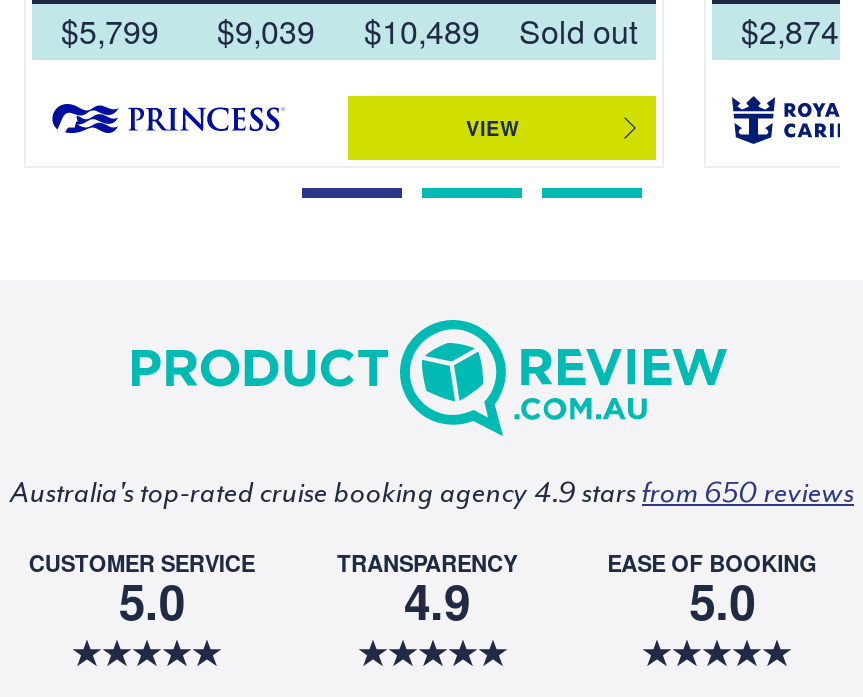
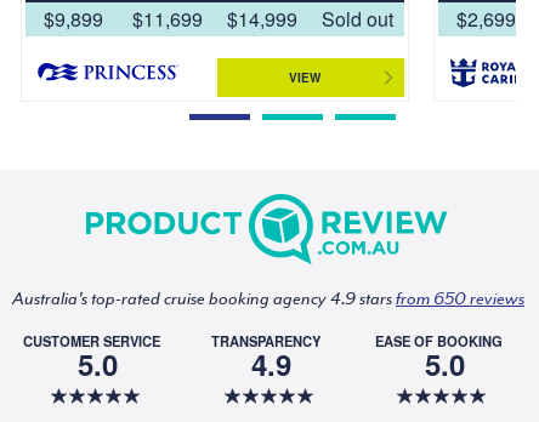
[61,8,159,54] $5,799 -> [43,5,103,32] $9,899
[217,8,315,54] $9,039 -> [132,5,203,32] $11,699
[364,8,480,54] $10,489 -> [227,5,297,32] $14,999
[741,8,839,54] $2,874 -> [456,5,515,32] $2,699

